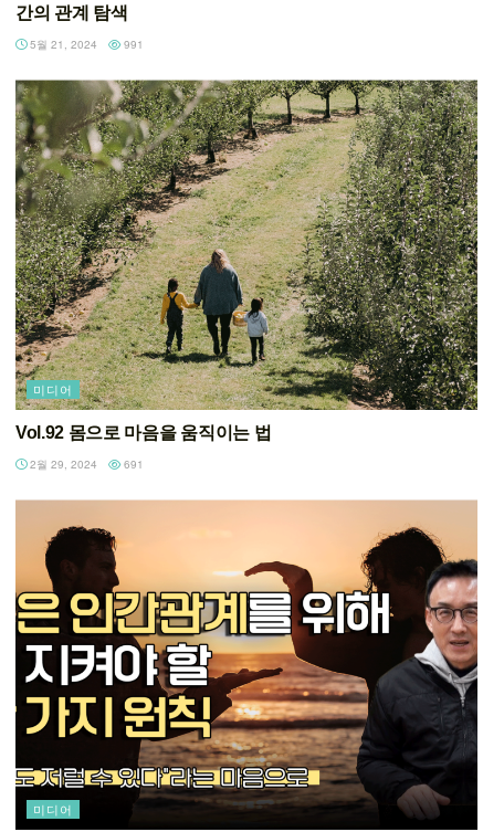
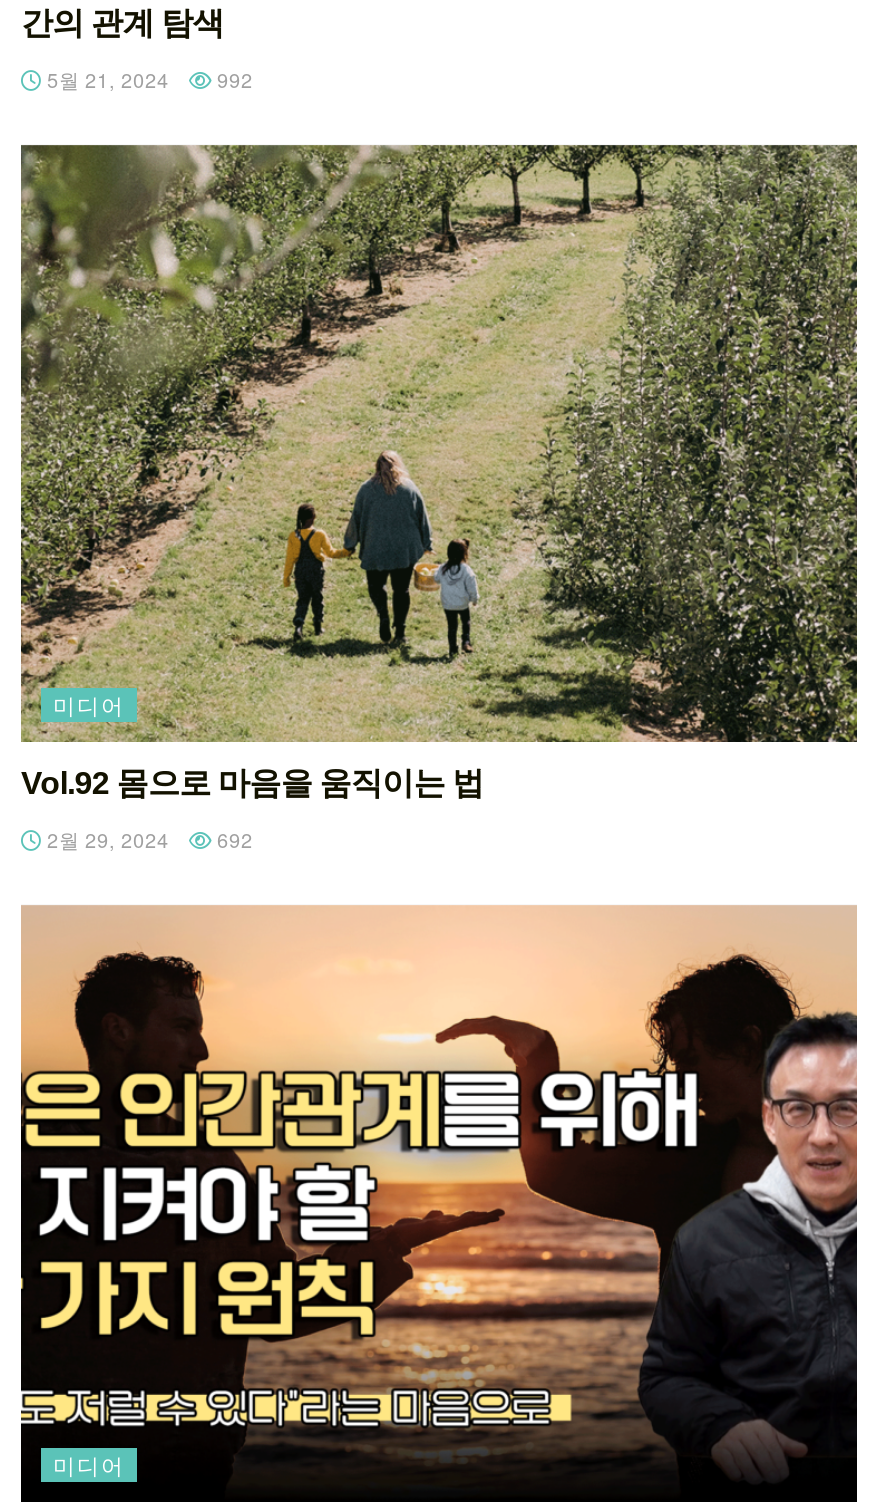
[27,37,144,52] 5월 21, 2024 991 -> [41,67,253,95] 5월 21, 2024 992
[27,457,144,472] 2월 29, 2024 691 -> [41,827,253,855] 2월 29, 2024 692

